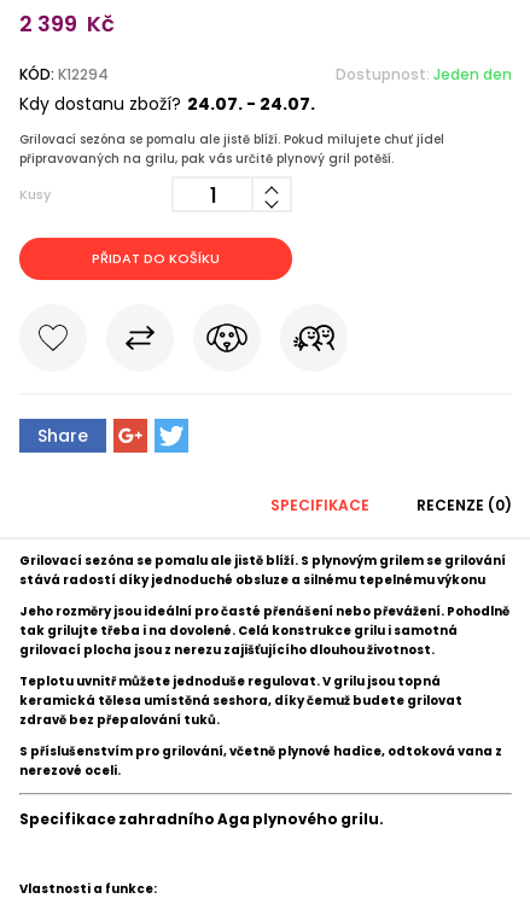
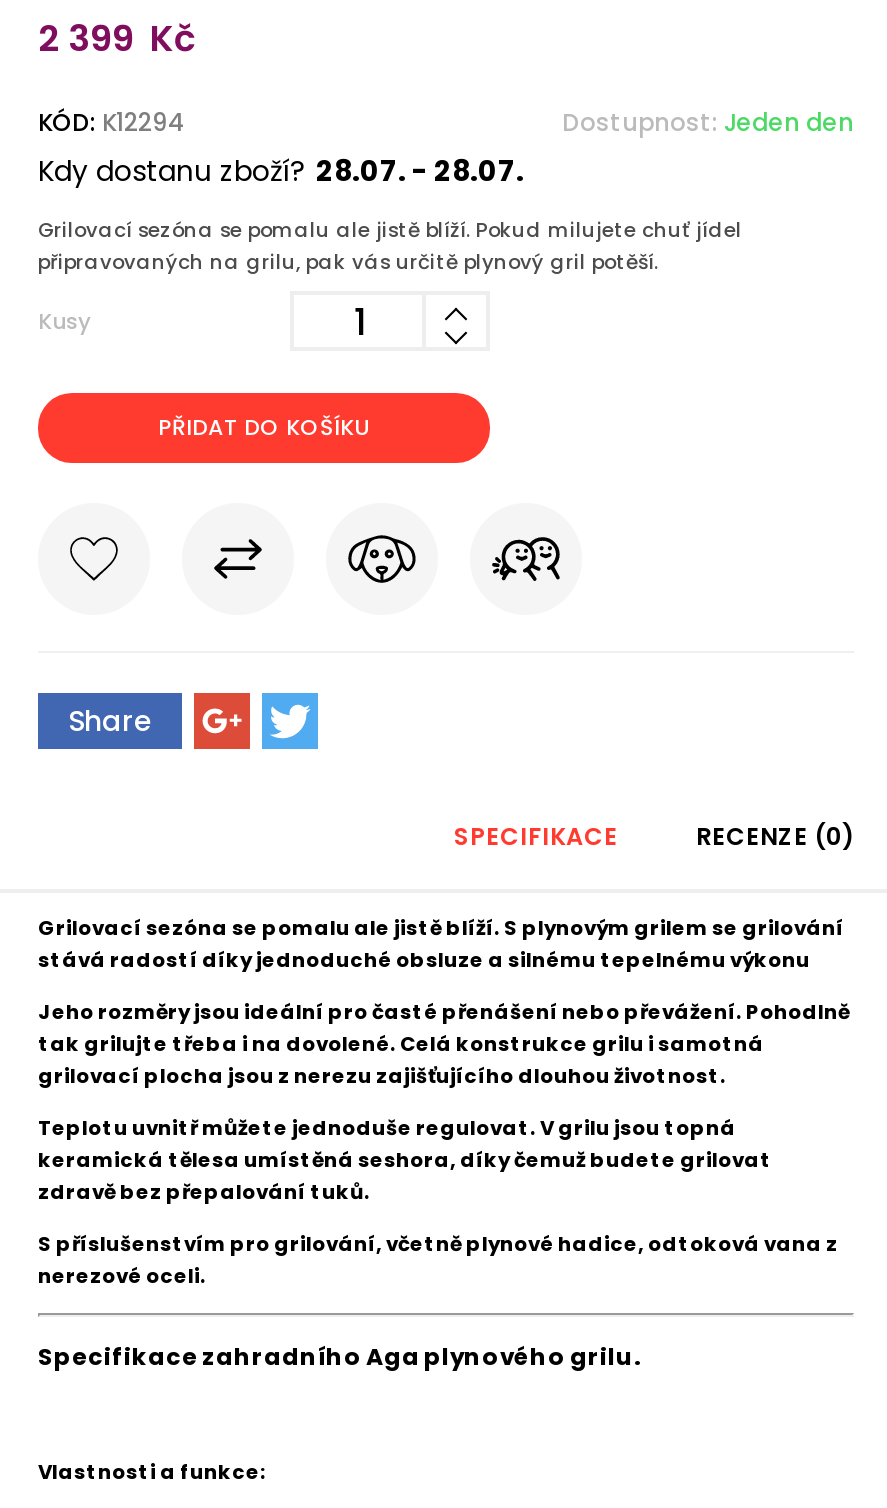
[19,92,315,116] Kdy dostanu zboží? 24.07. - 24.07. -> [38,151,524,191] Kdy dostanu zboží? 28.07. - 28.07.

